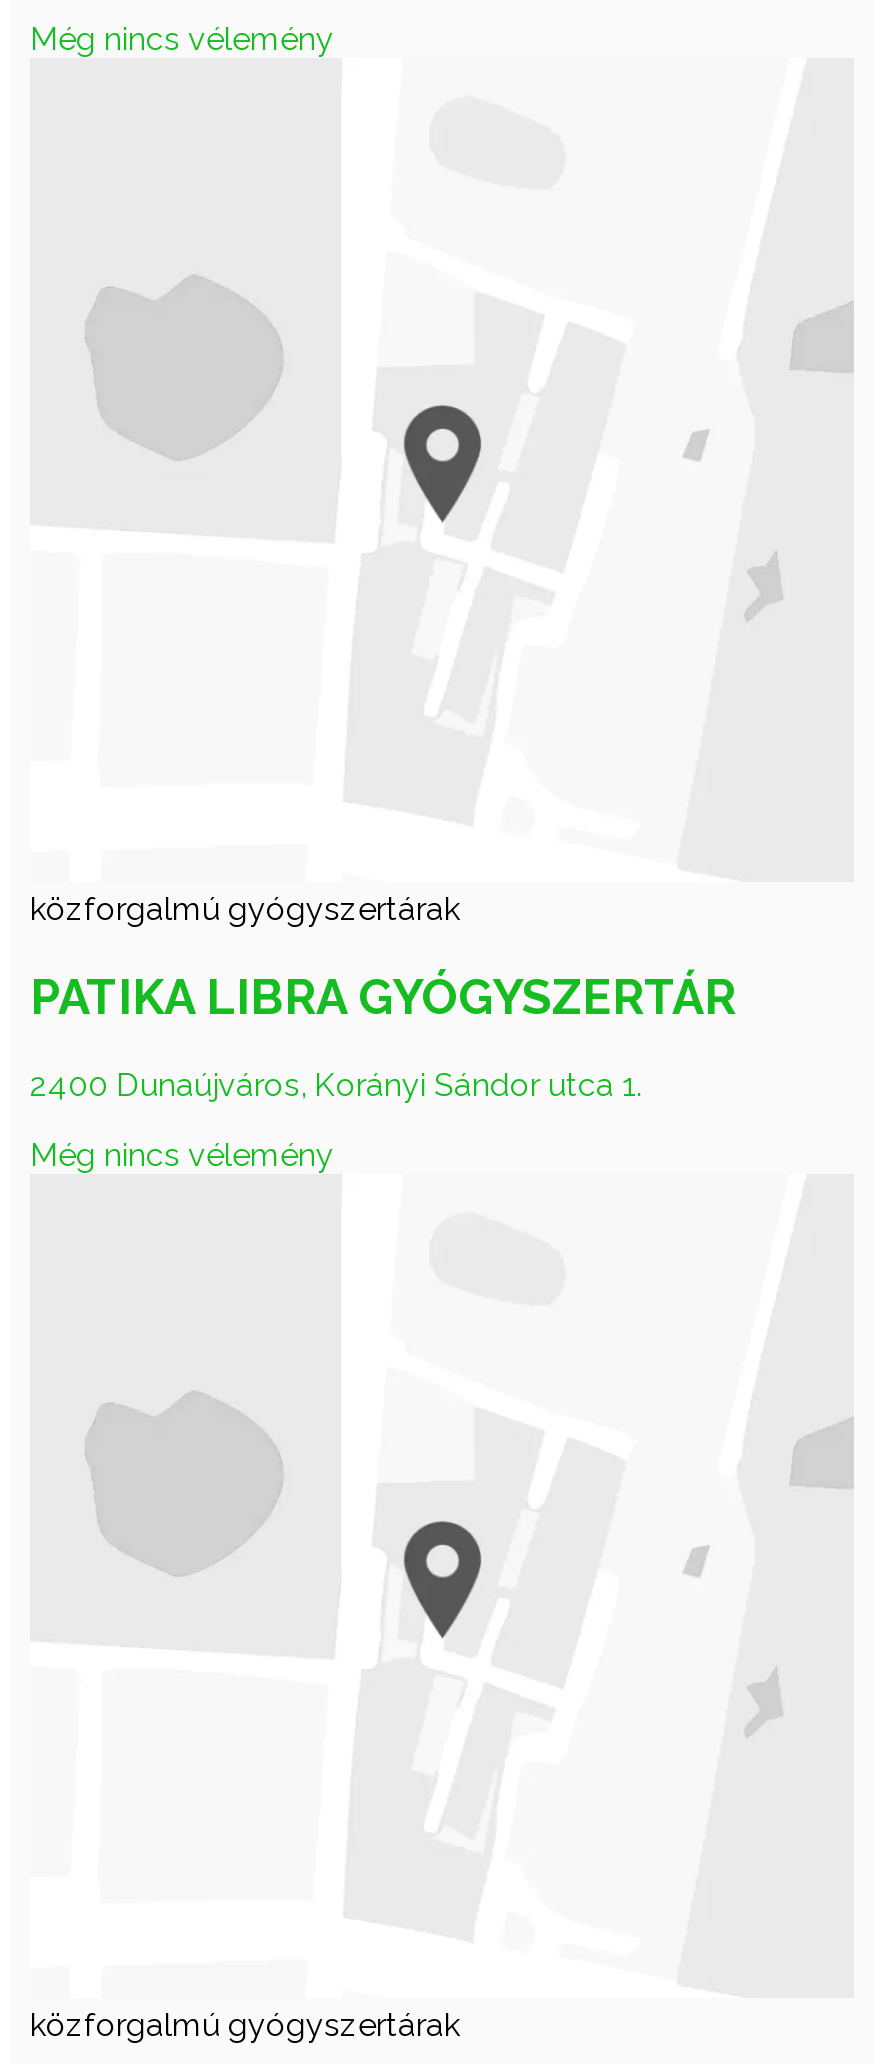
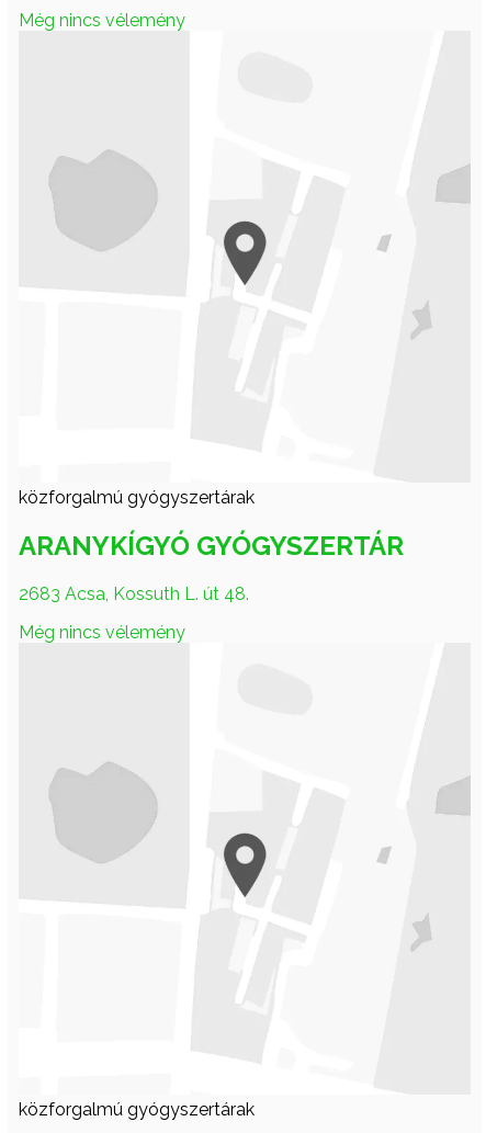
[30,968,736,1026] PATIKA LIBRA GYÓGYSZERTÁR -> [19,530,404,562] ARANYKÍGYÓ GYÓGYSZERTÁR
[30,1066,642,1104] 2400 Dunaújváros, Korányi Sándor utca 1. -> [19,584,249,604] 2683 Acsa, Kossuth L. út 48.

